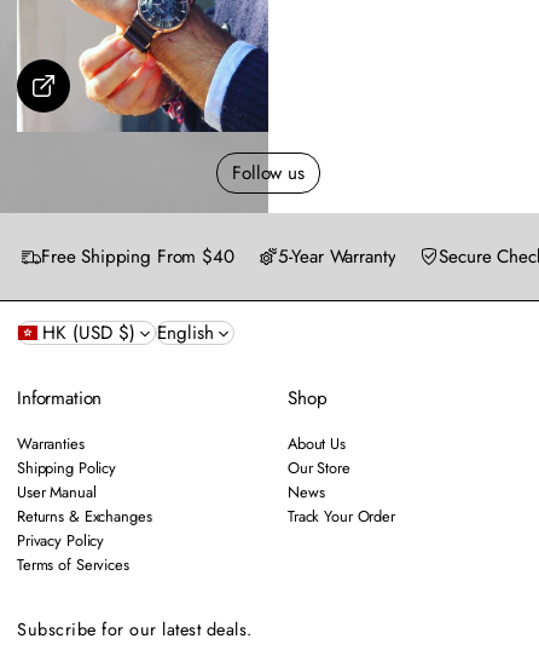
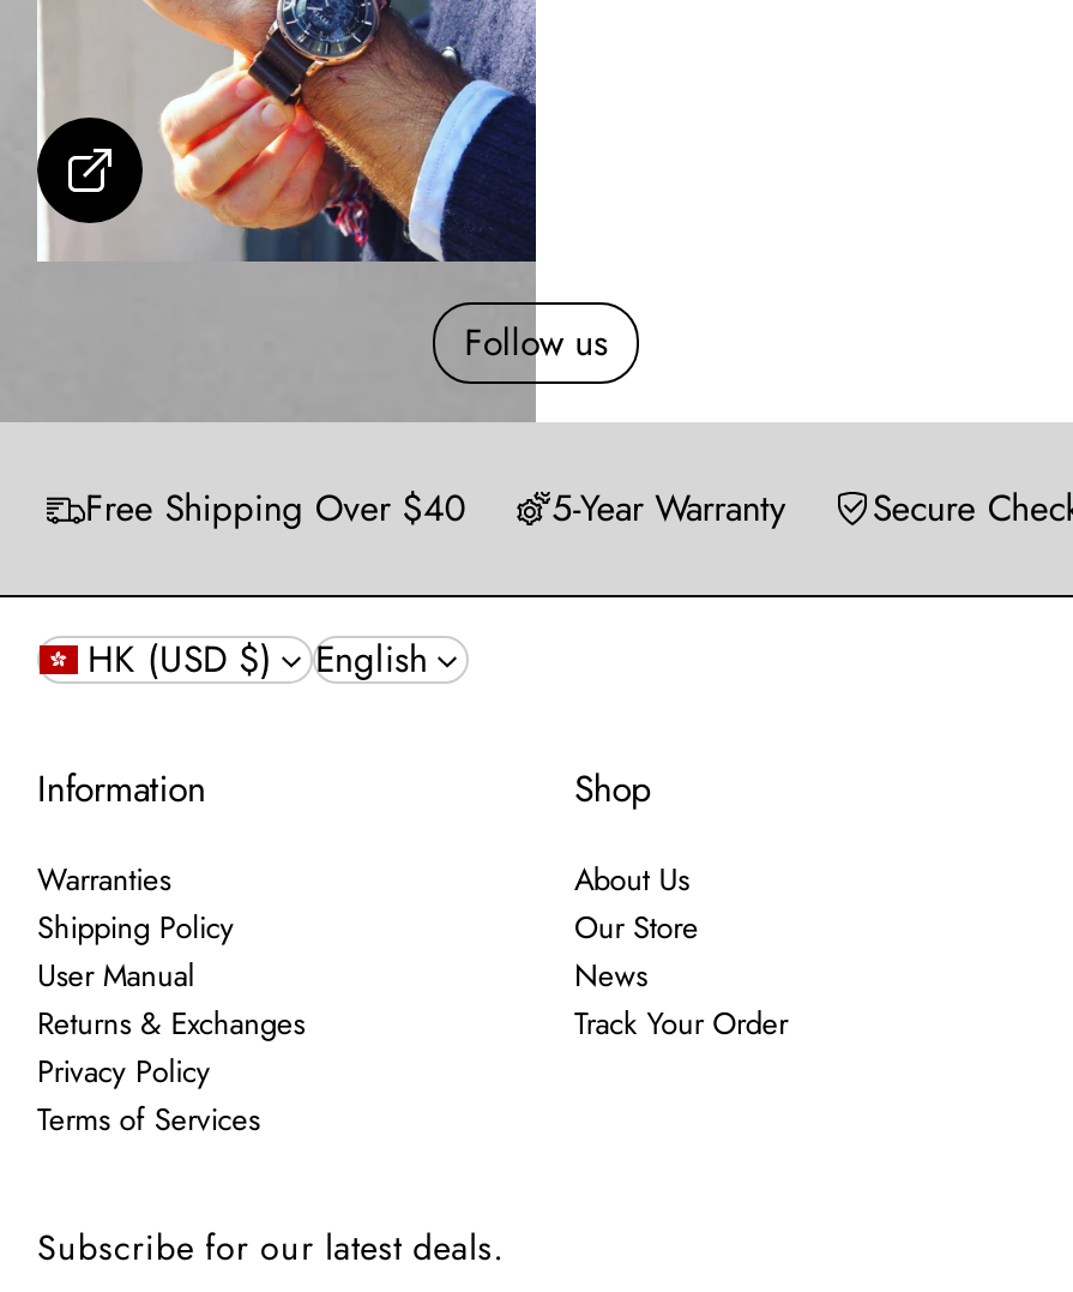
[41,244,234,270] Free Shipping From $40 -> [85,483,466,536] Free Shipping Over $40

